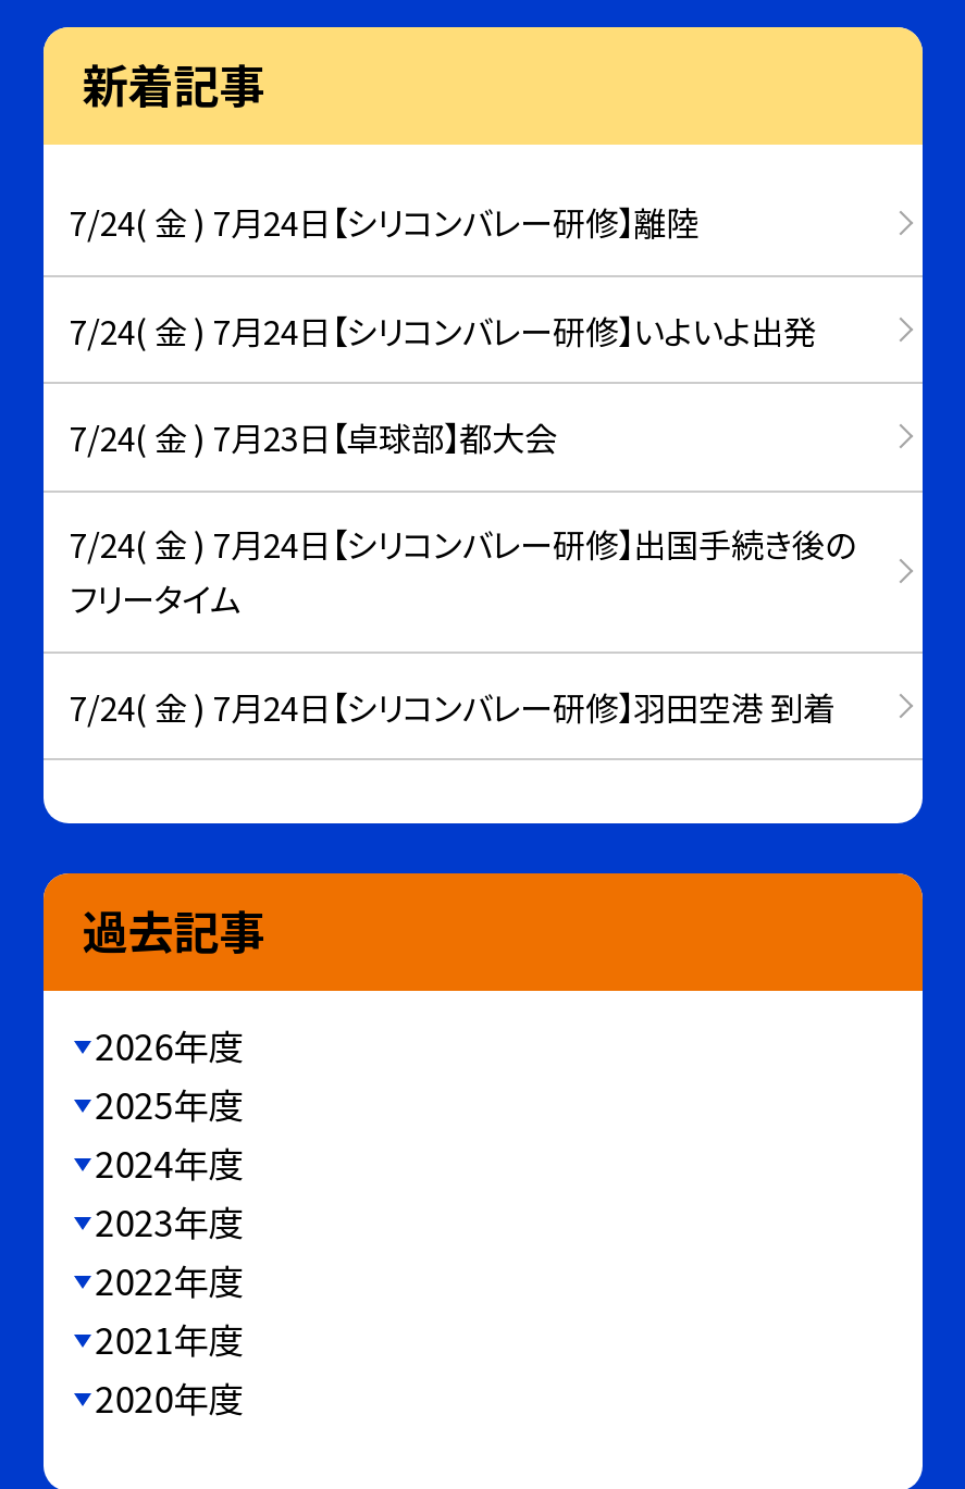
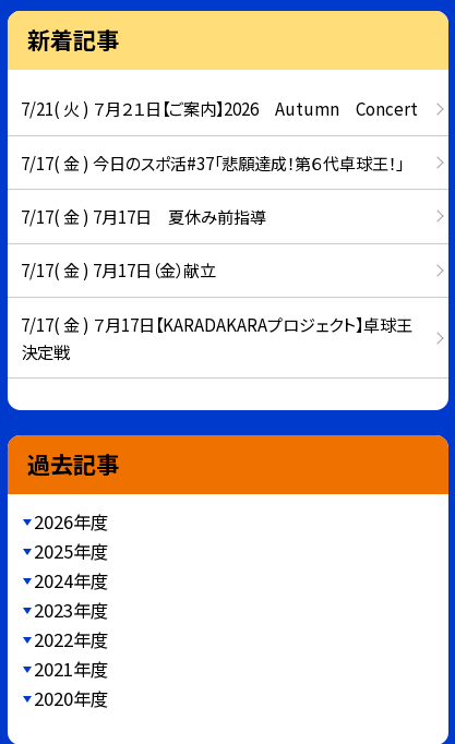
[70,198,698,246] 7/24( 金 ) 7月24日【シリコンバレー研修】離陸 -> [21,96,418,120] 7/21( 火 ) ７月２１日【ご案内】2026 Autumn Concert
[70,305,816,353] 7/24( 金 ) 7月24日【シリコンバレー研修】いよいよ出発 -> [21,150,404,174] 7/17( 金 ) 今日のスポ活#37「悲願達成！第６代卓球王！」
[70,412,557,460] 7/24( 金 ) 7月23日【卓球部】都大会 -> [21,204,266,228] 7/17( 金 ) 7月17日 夏休み前指導
[70,519,855,621] 7/24( 金 ) 7月24日【シリコンバレー研修】出国手続き後の | フリータイム -> [21,258,216,282] 7/17( 金 ) 7月17日（金）献立
[70,681,836,729] 7/24( 金 ) 7月24日【シリコンバレー研修】羽田空港 到着 -> [21,311,412,363] 7/17( 金 ) ７月17日【KARADAKARAプロジェクト】卓球王 | 決定戦

